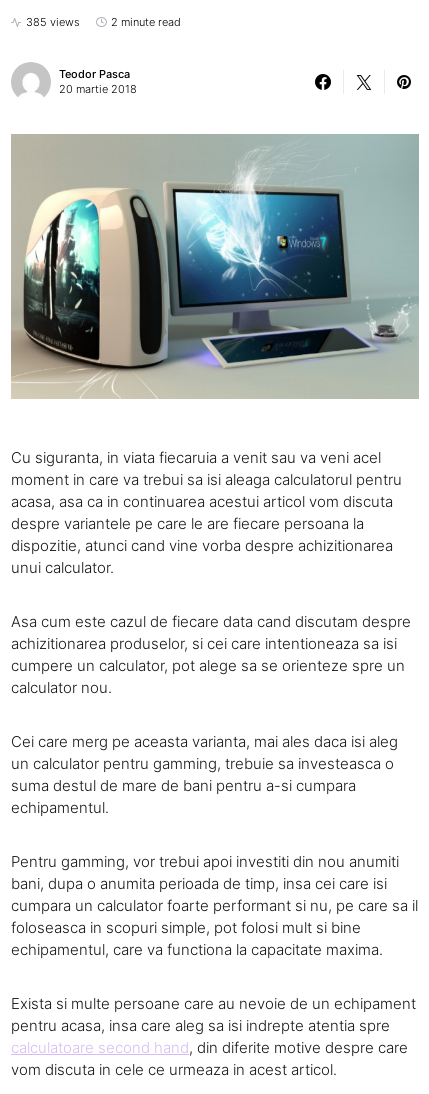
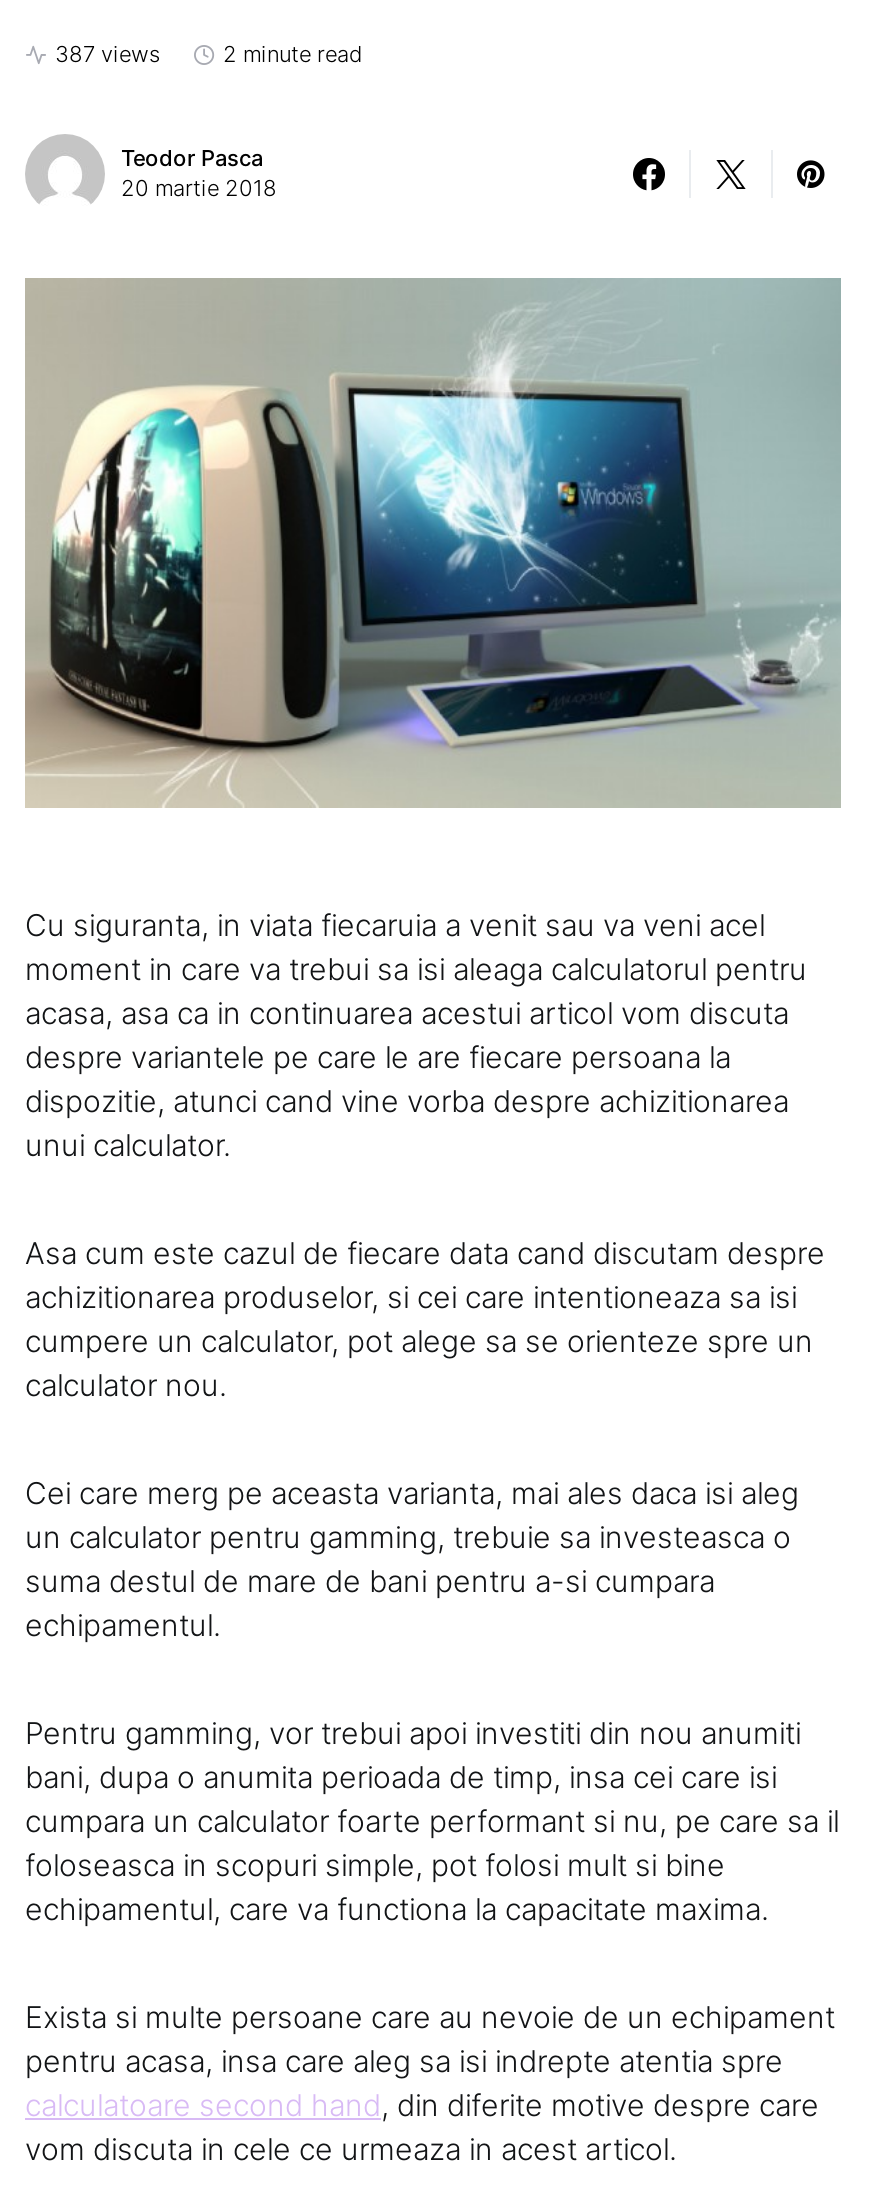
[26,15,80,29] 385 views -> [55,40,161,68] 387 views

